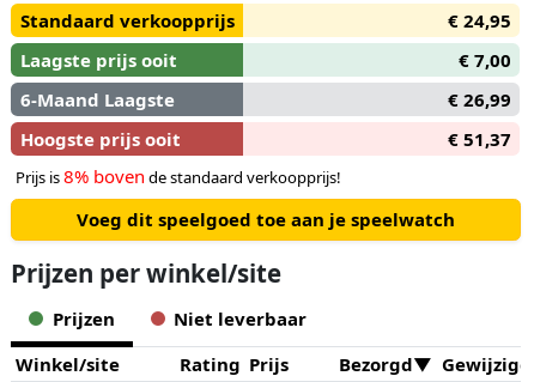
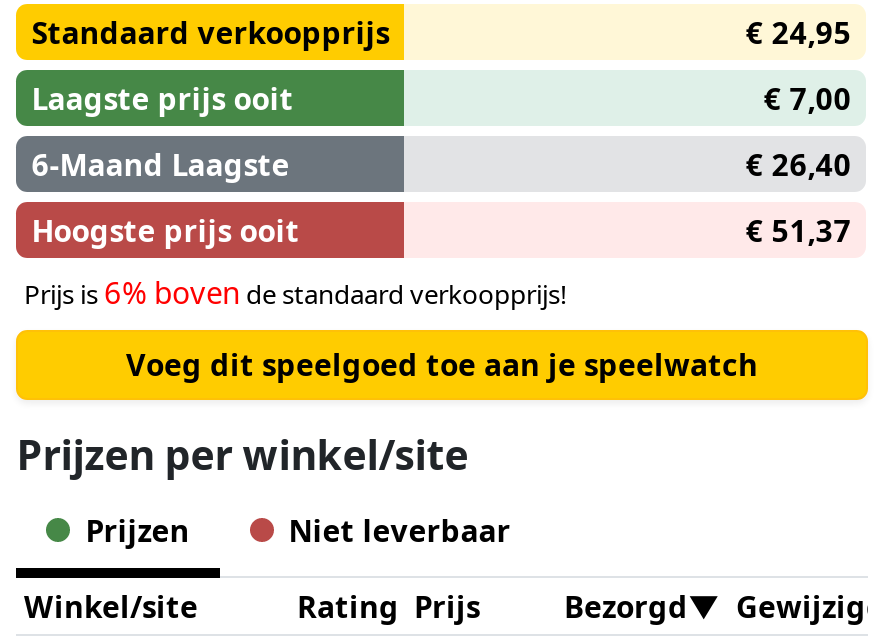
[448,87,511,111] € 26,99 -> [746,144,852,184] € 26,40
[16,164,341,188] Prijs is 8% boven de standaard verkoopprijs! -> [24,272,568,312] Prijs is 6% boven de standaard verkoopprijs!

